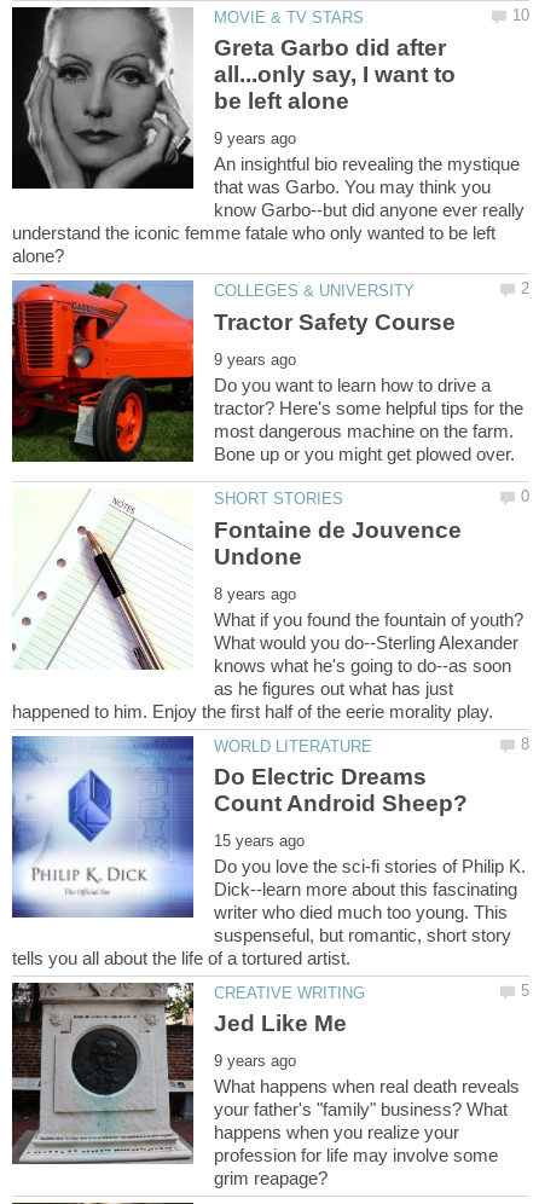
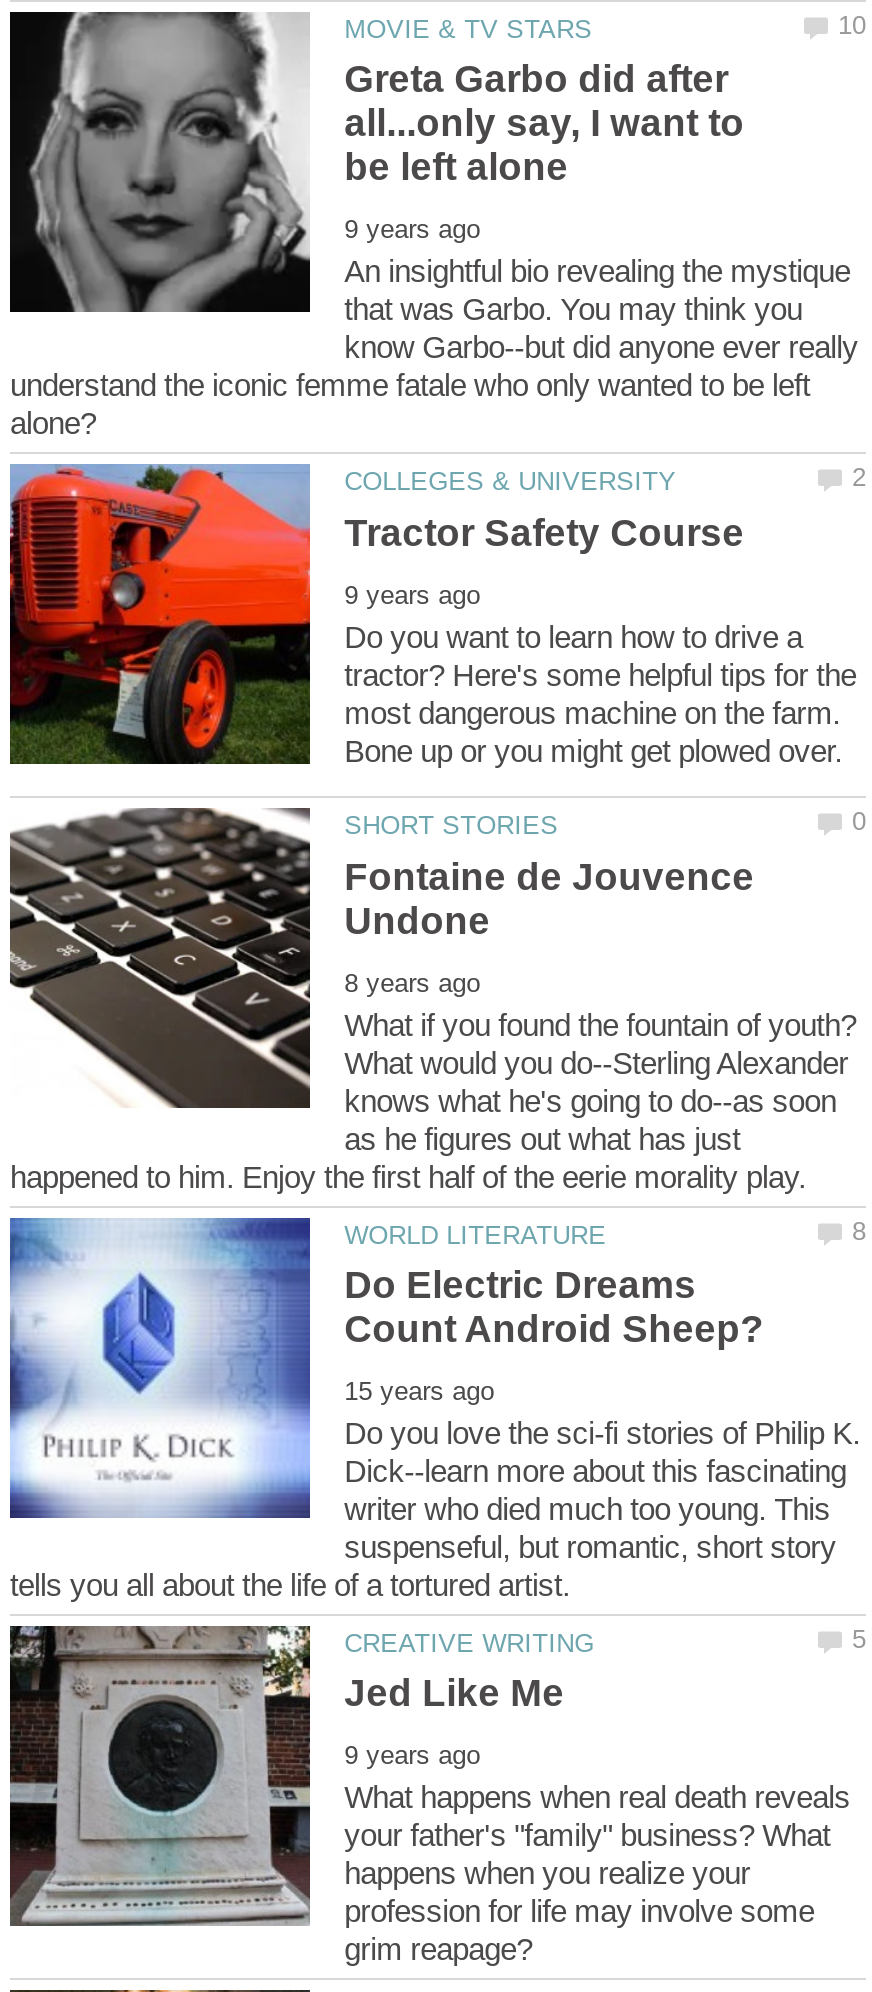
[11,488,193,670] [image] -> [8,806,312,1110] [image]

